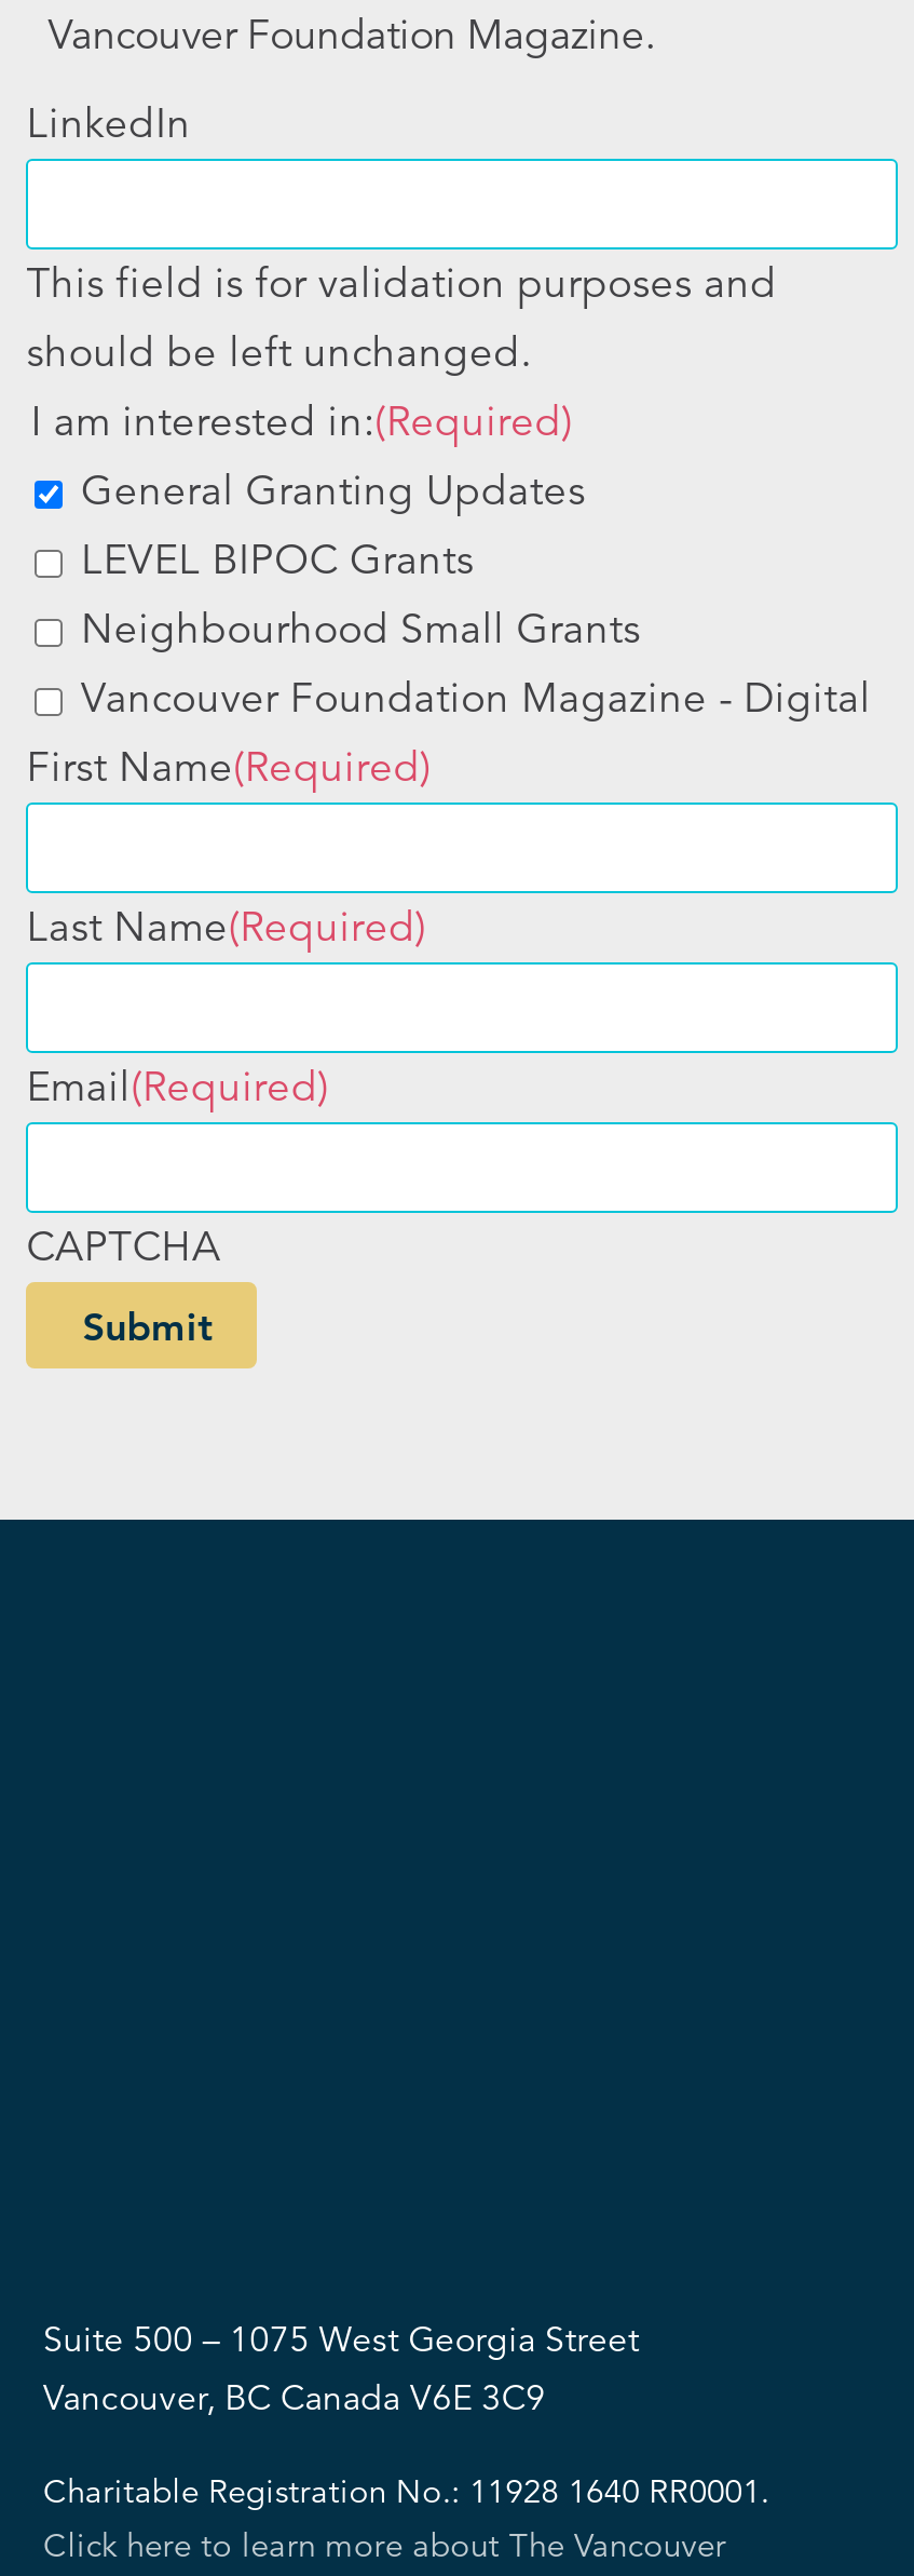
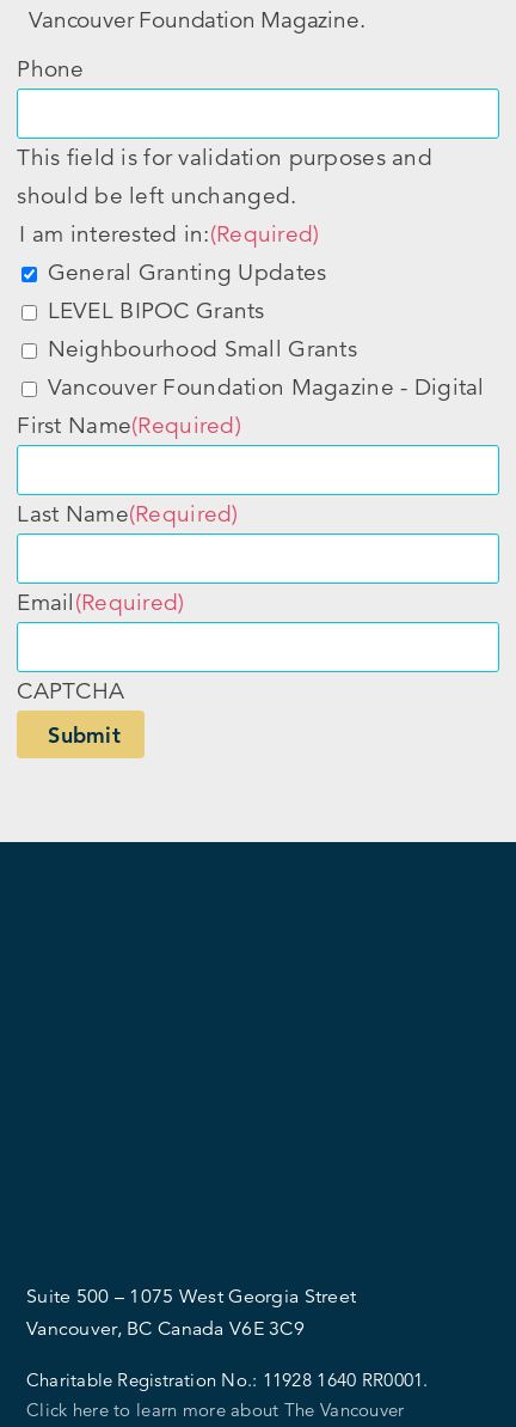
[26,98,191,148] LinkedIn -> [17,55,84,83] Phone

